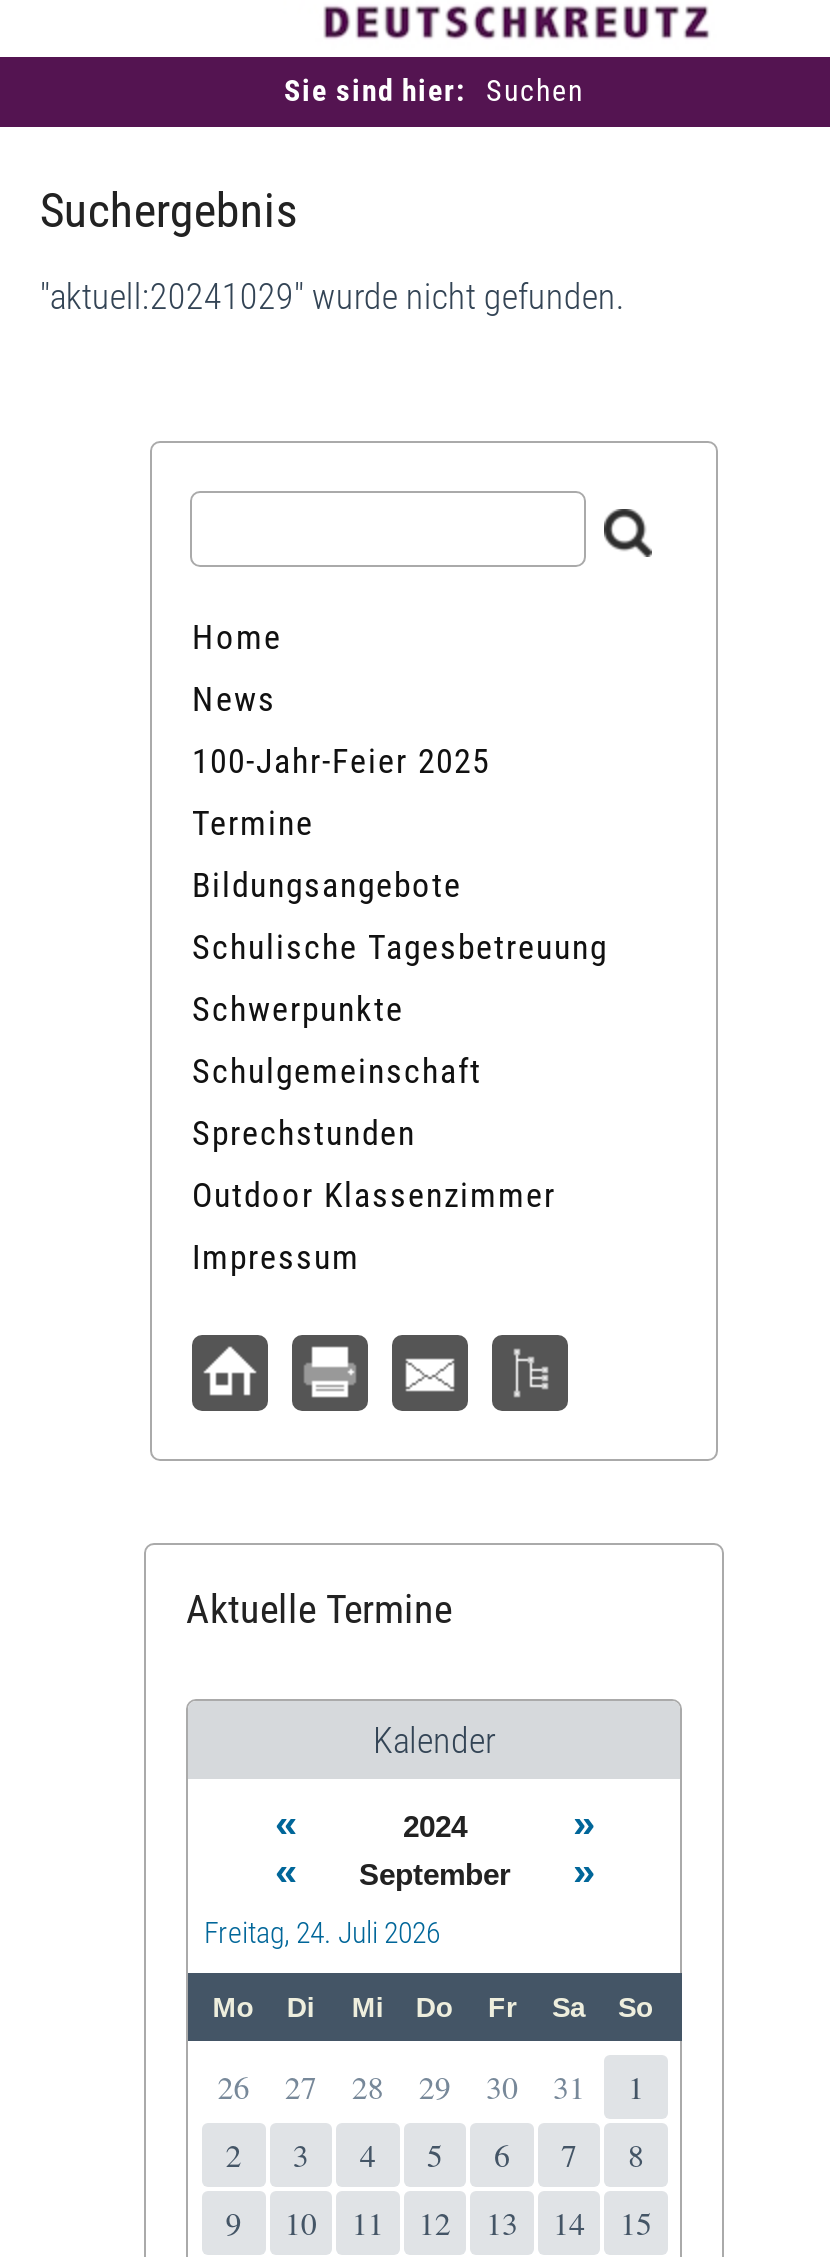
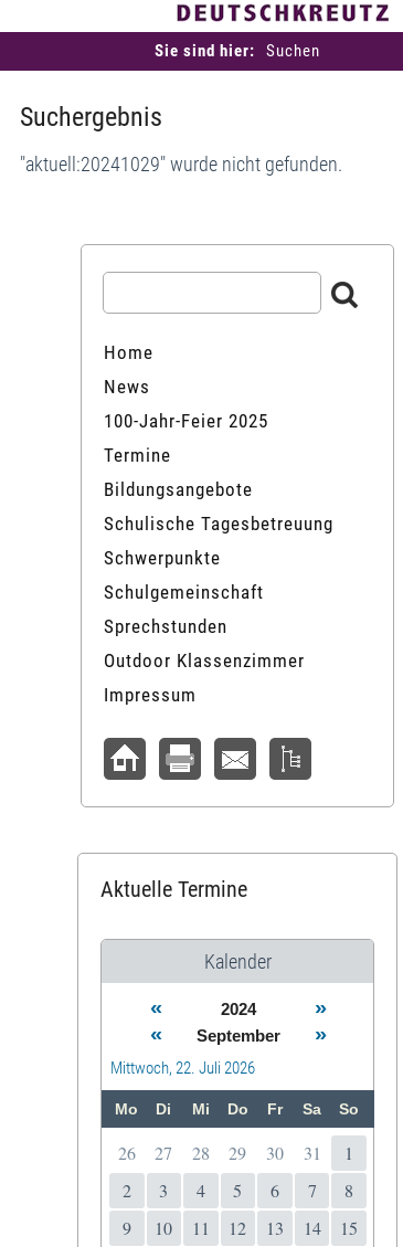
[204,1915,440,1951] Freitag, 24. Juli 2026 -> [110,1058,255,1078] Mittwoch, 22. Juli 2026

